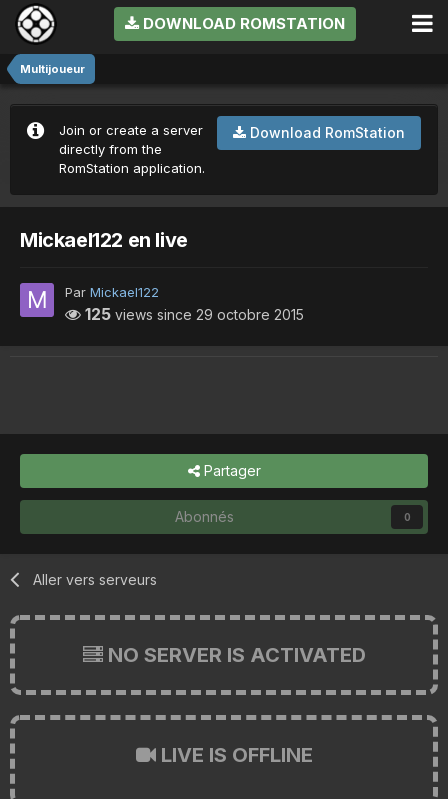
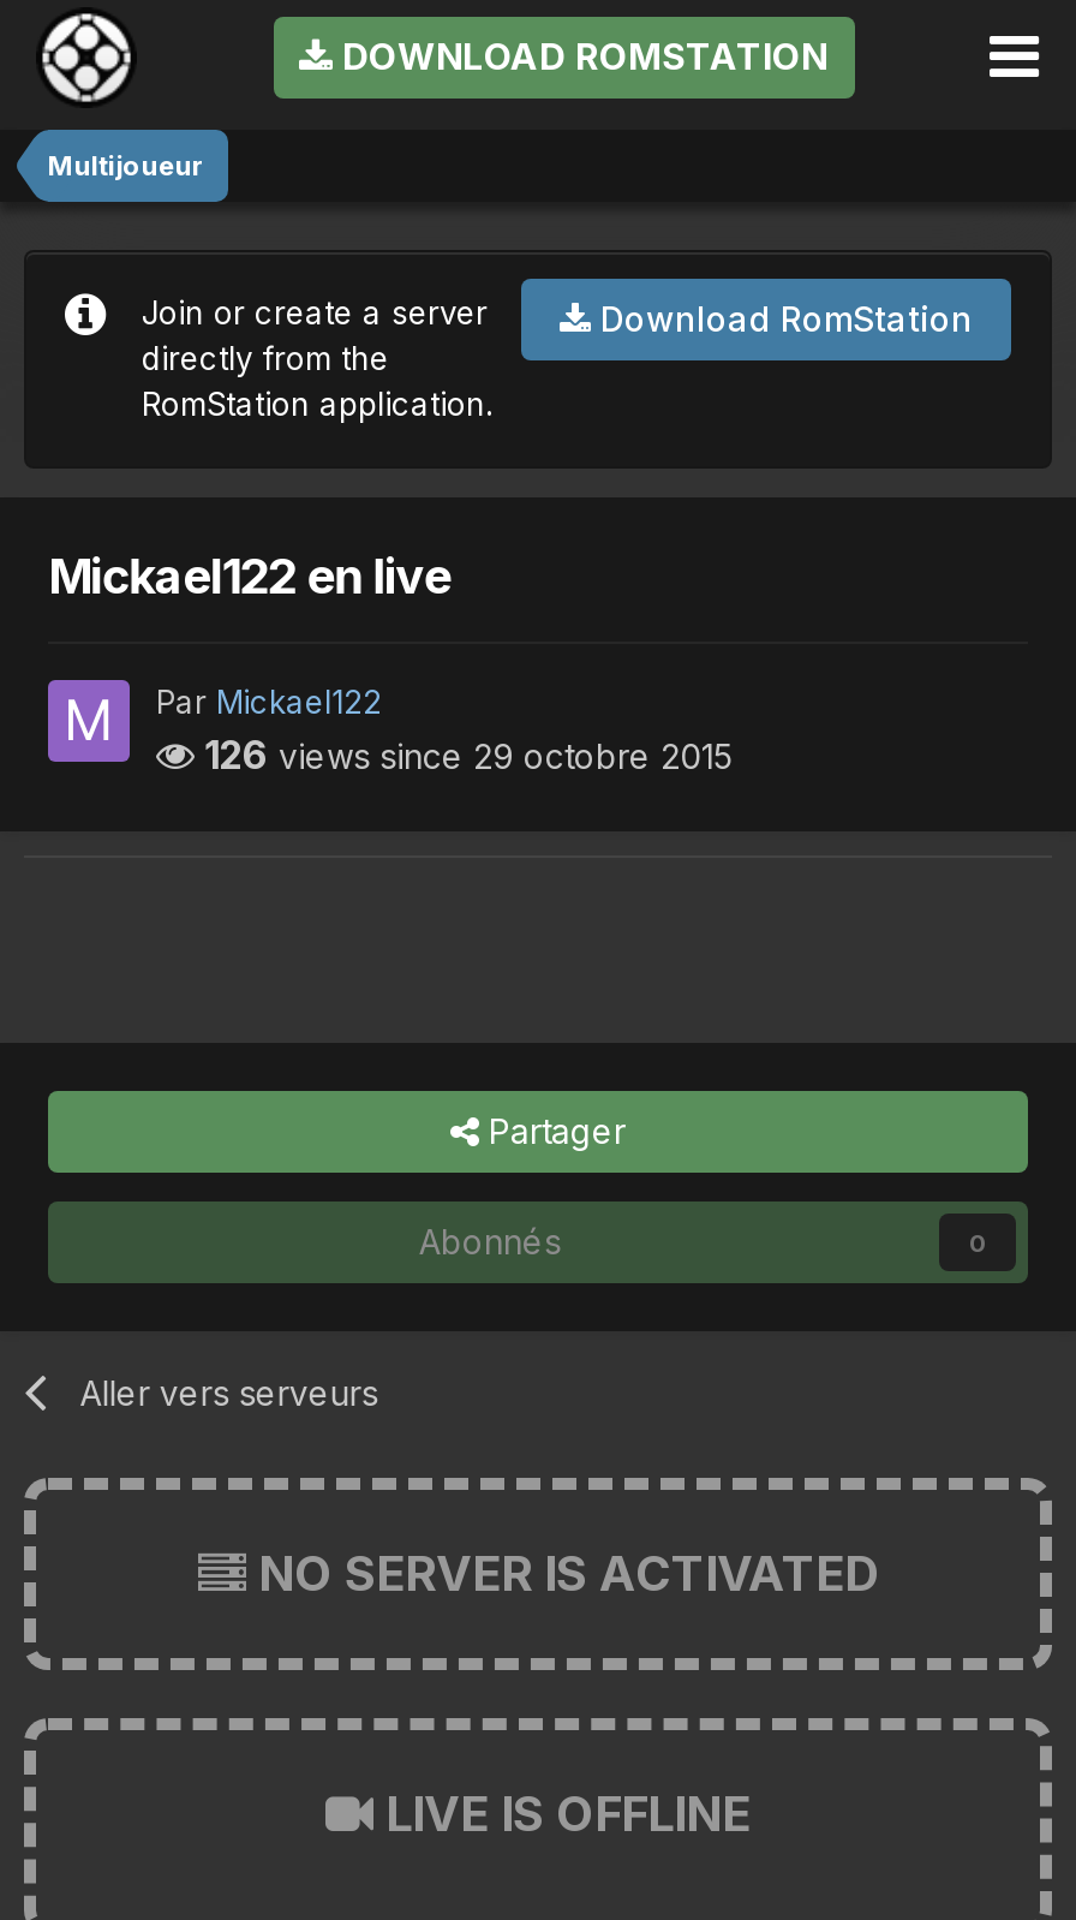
[81,304,304,324] 125 views since 29 octobre 2015 -> [195,730,733,778] 126 views since 29 octobre 2015

